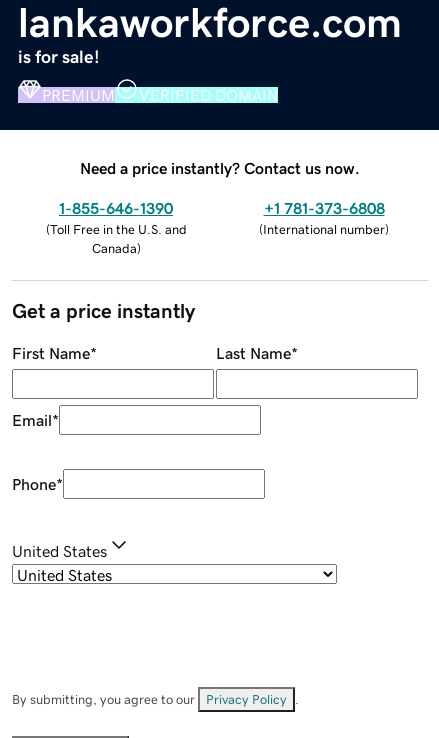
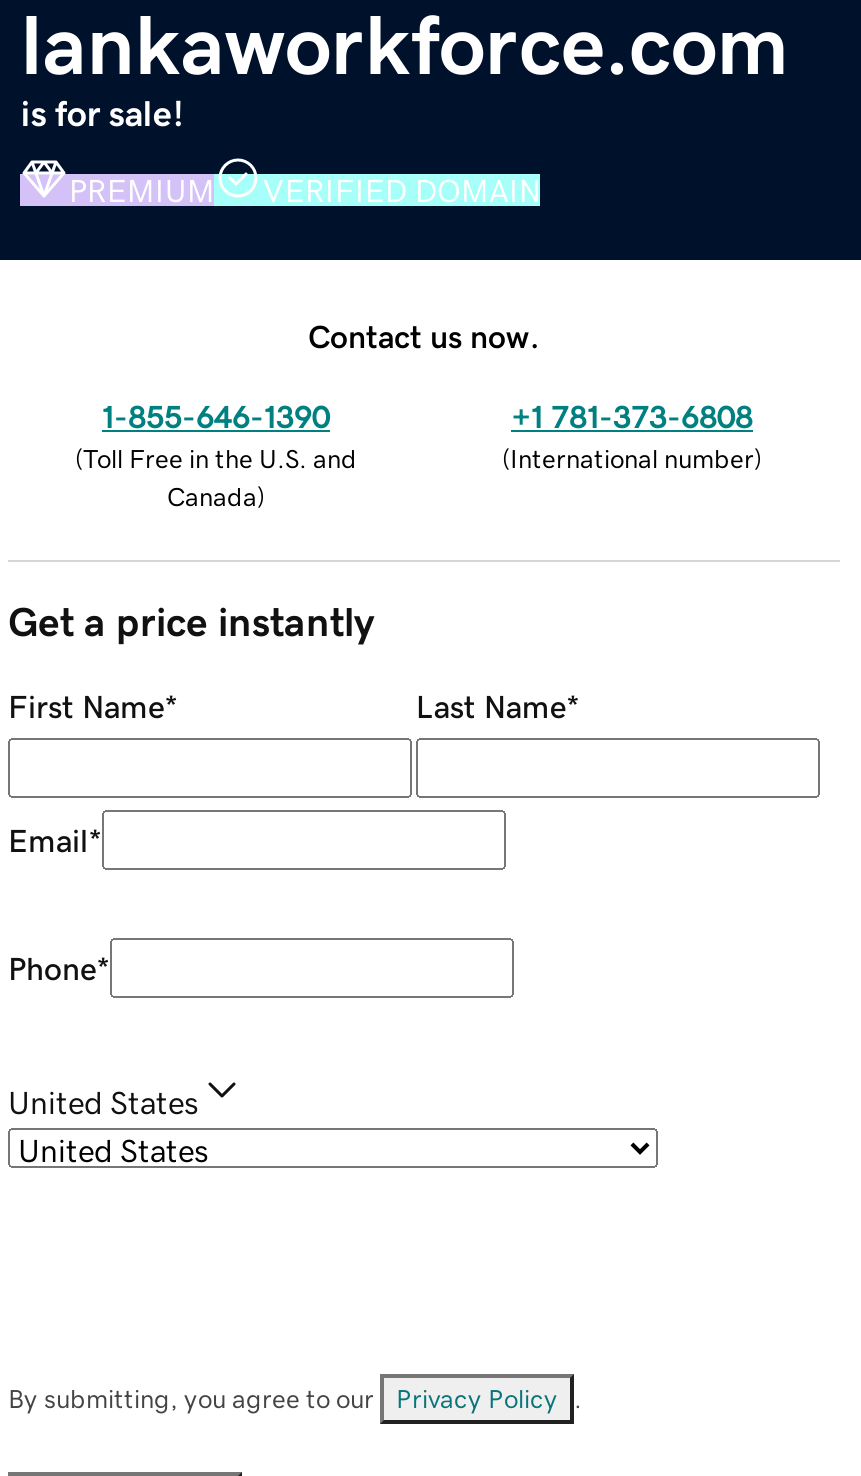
[80,160,360,176] Need a price instantly? Contact us now. -> [308,319,540,351] Contact us now.

